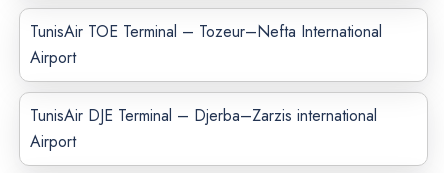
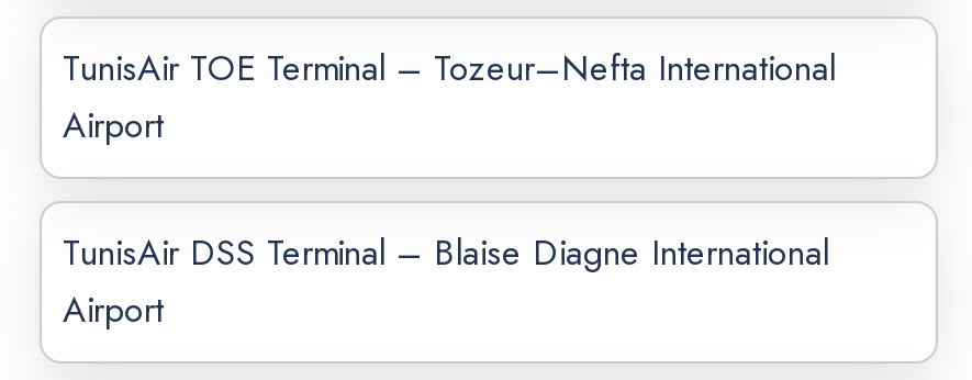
[29,104,376,127] TunisAir DJE Terminal – Djerba–Zarzis international -> [63,228,829,279] TunisAir DSS Terminal – Blaise Diagne International

